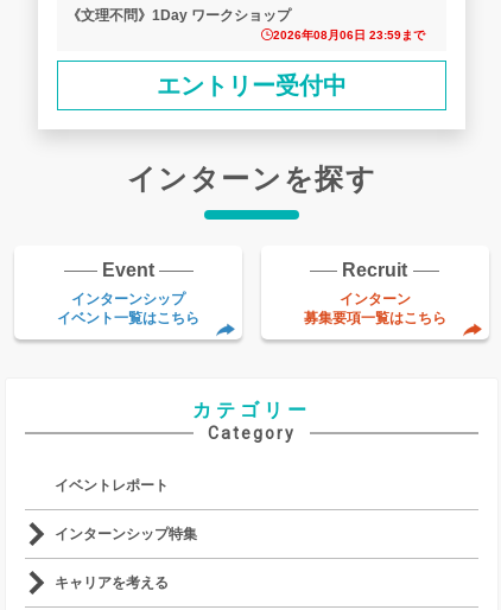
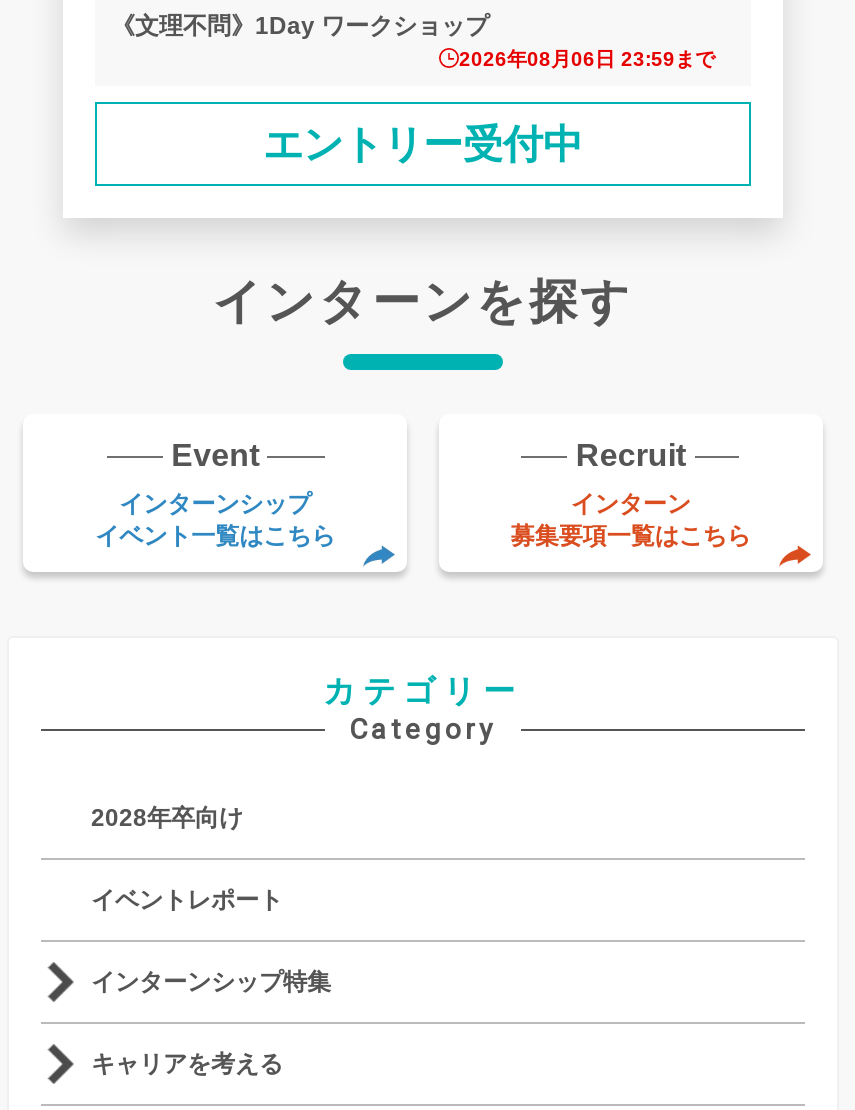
none -> [91,805,243,833] 2028年卒向け

